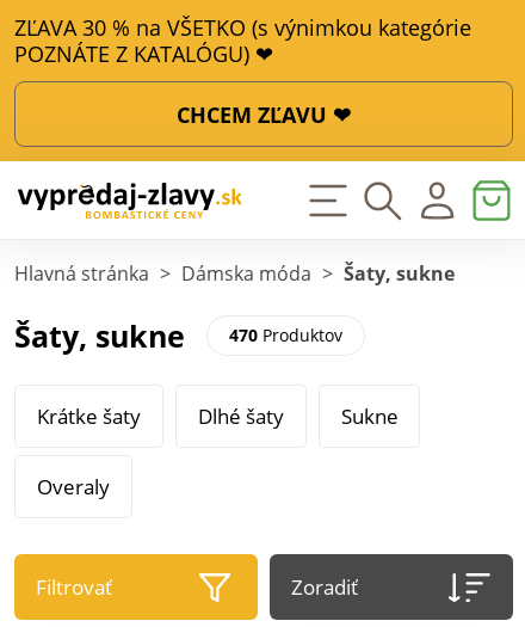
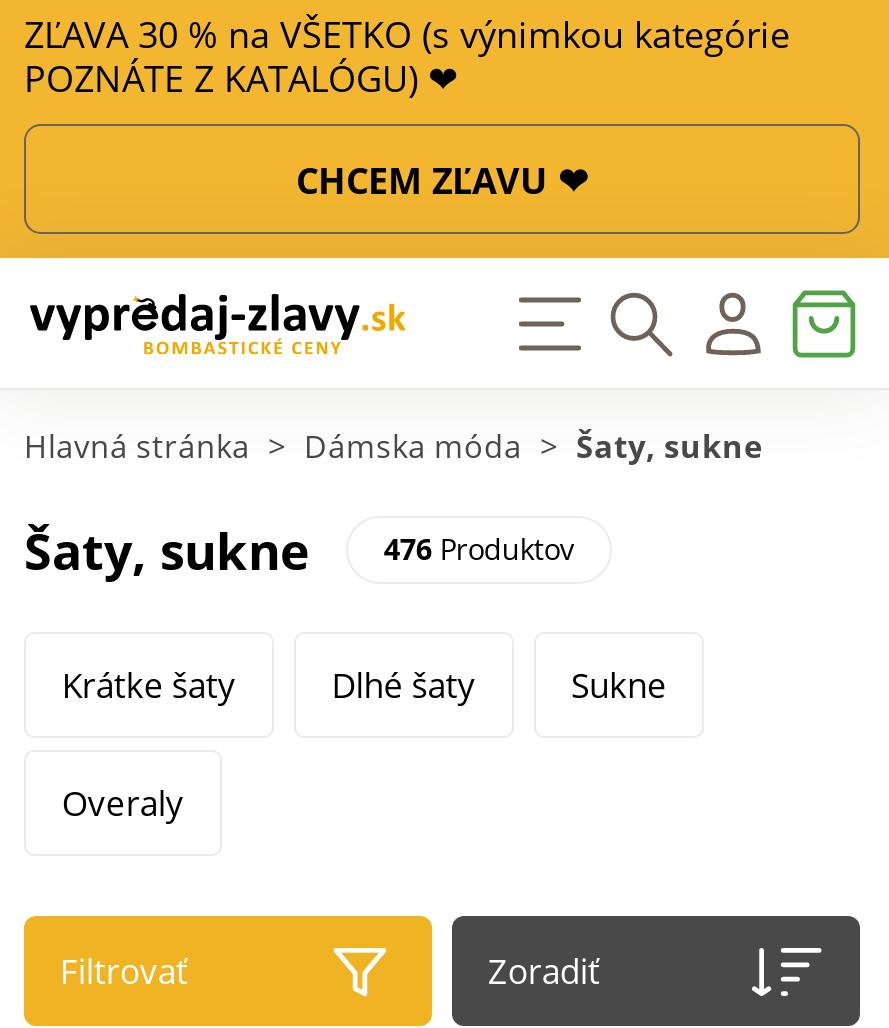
[14,315,342,356] Šaty, sukne 470 Produktov -> [24,516,574,584] Šaty, sukne 476 Produktov

